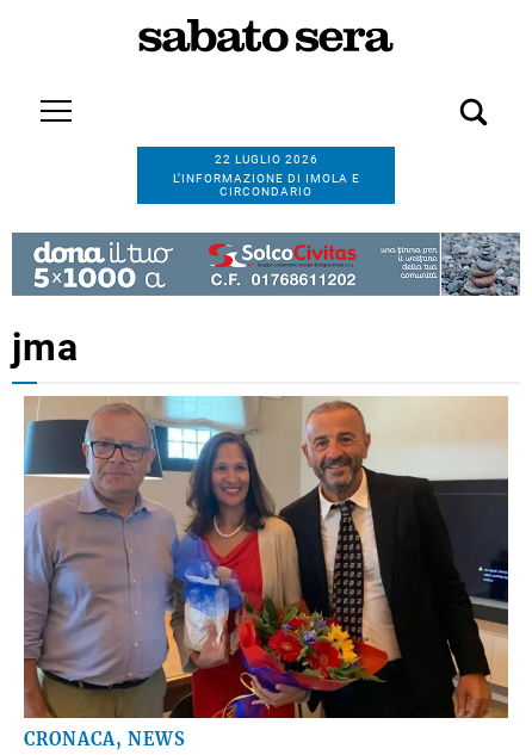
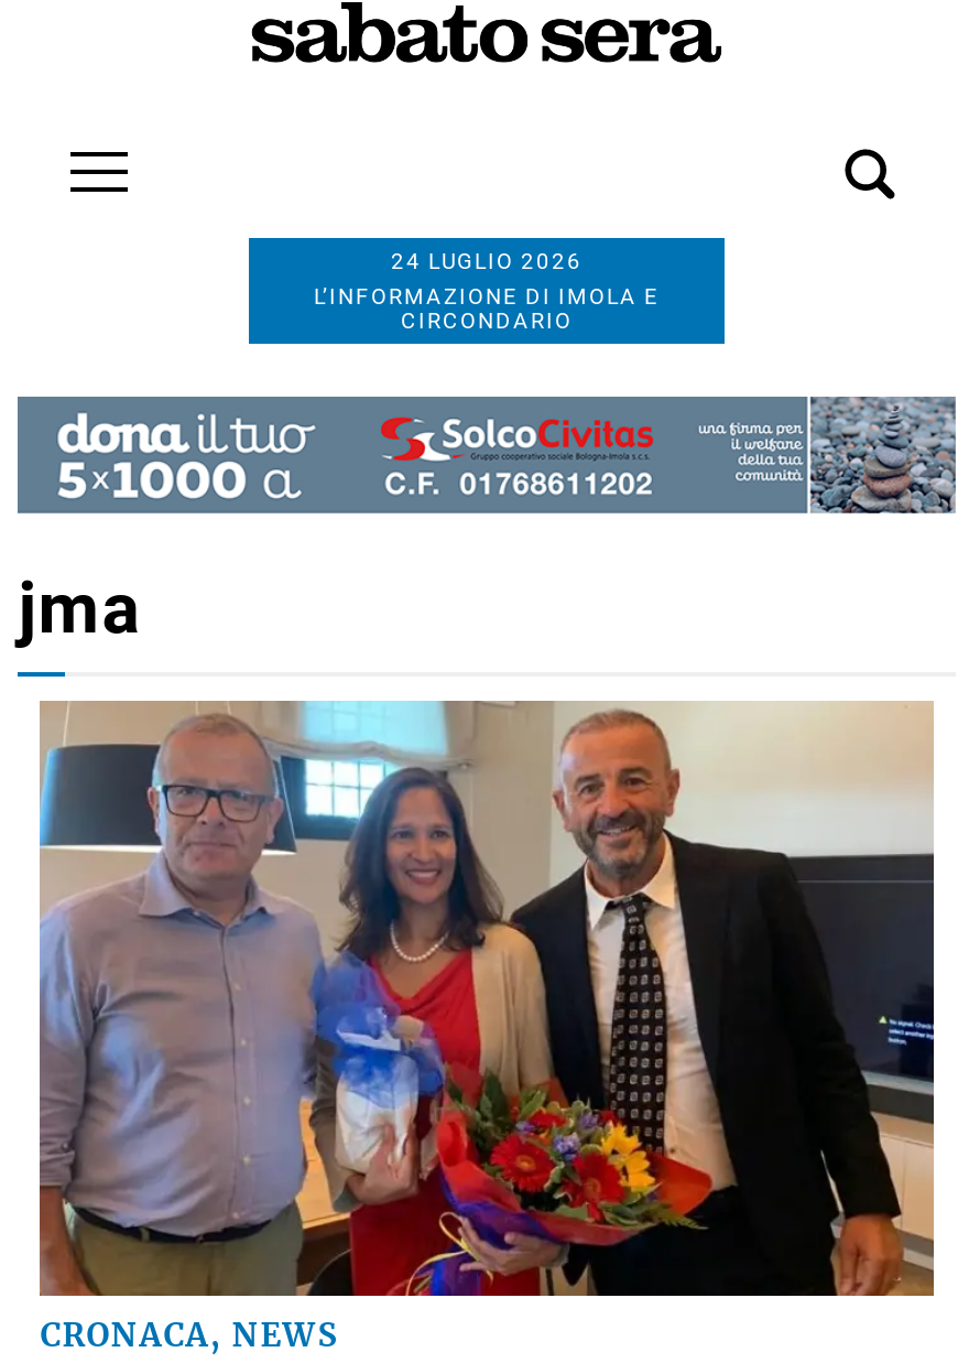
[214,152,318,165] 22 LUGLIO 2026 -> [391,249,583,273] 24 LUGLIO 2026

